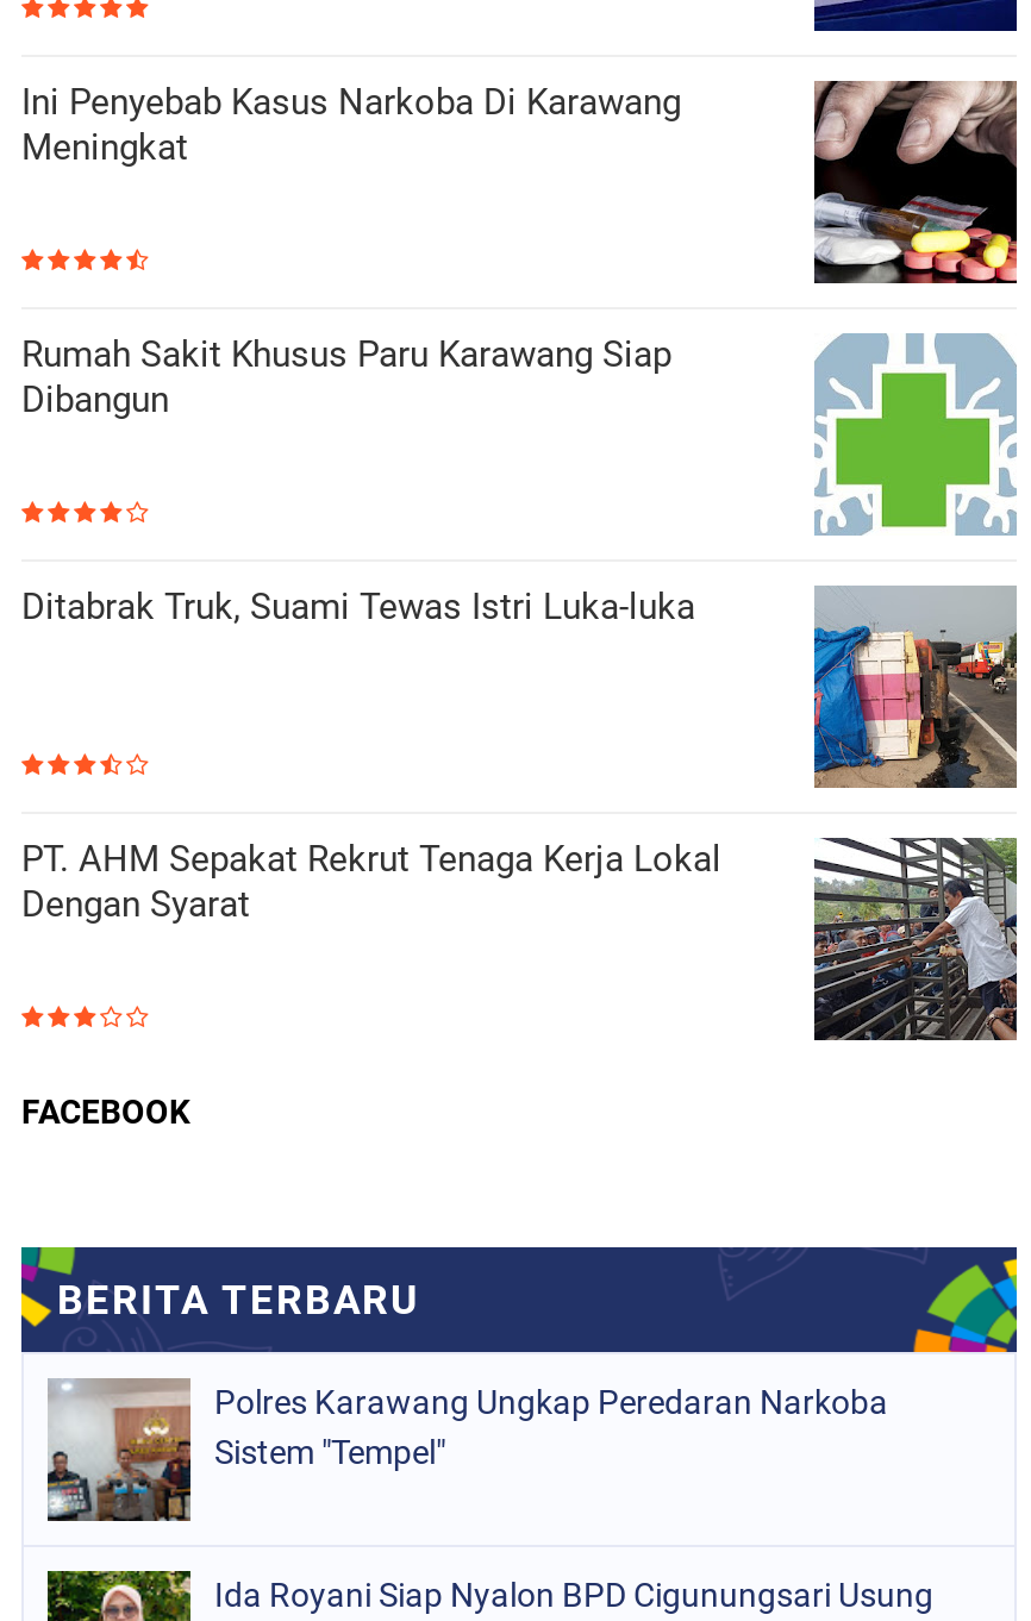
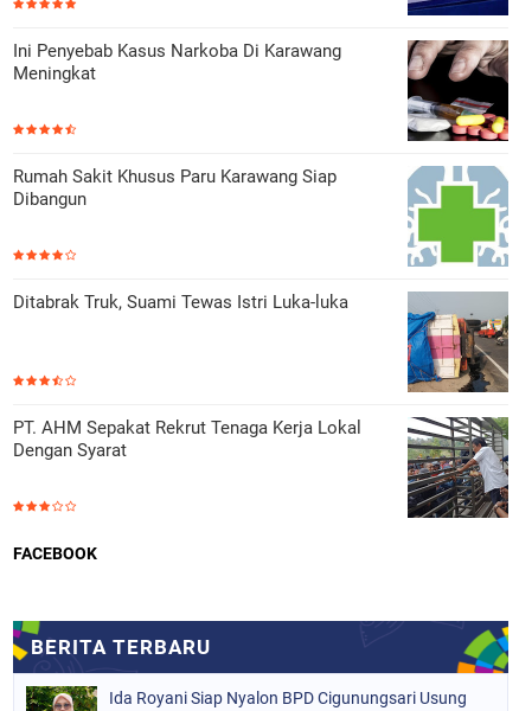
[45,1378,888,1545] [image] | Polres Karawang Ungkap Peredaran Narkoba | Sistem "Tempel" -> none

